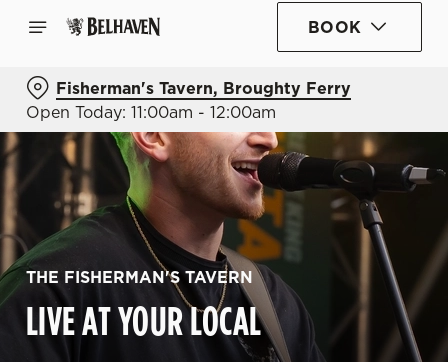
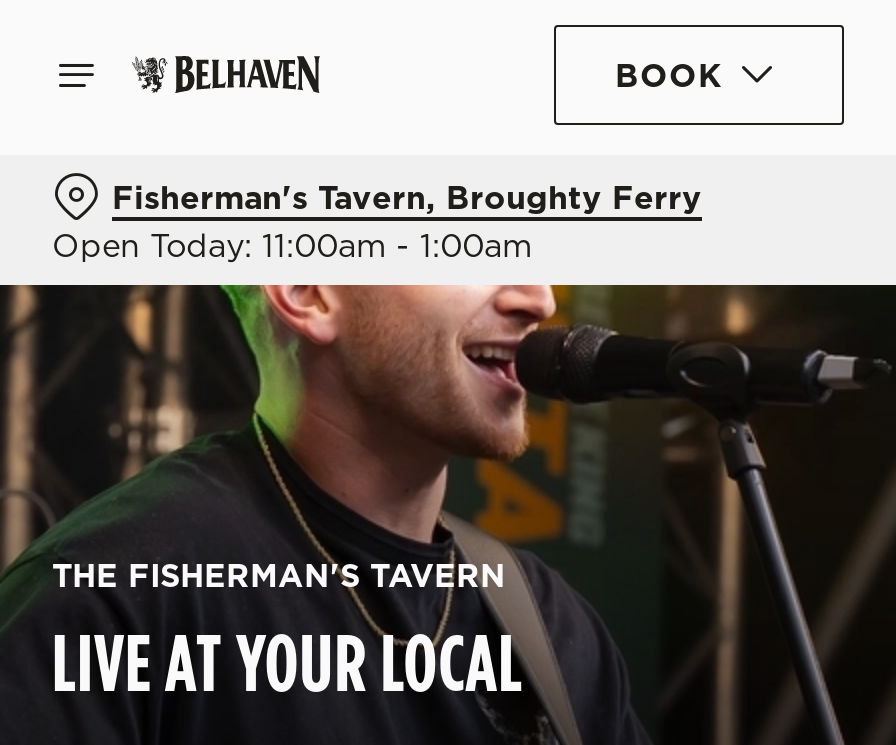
[26,101,276,123] Open Today: 11:00am - 12:00am -> [52,223,532,267] Open Today: 11:00am - 1:00am

